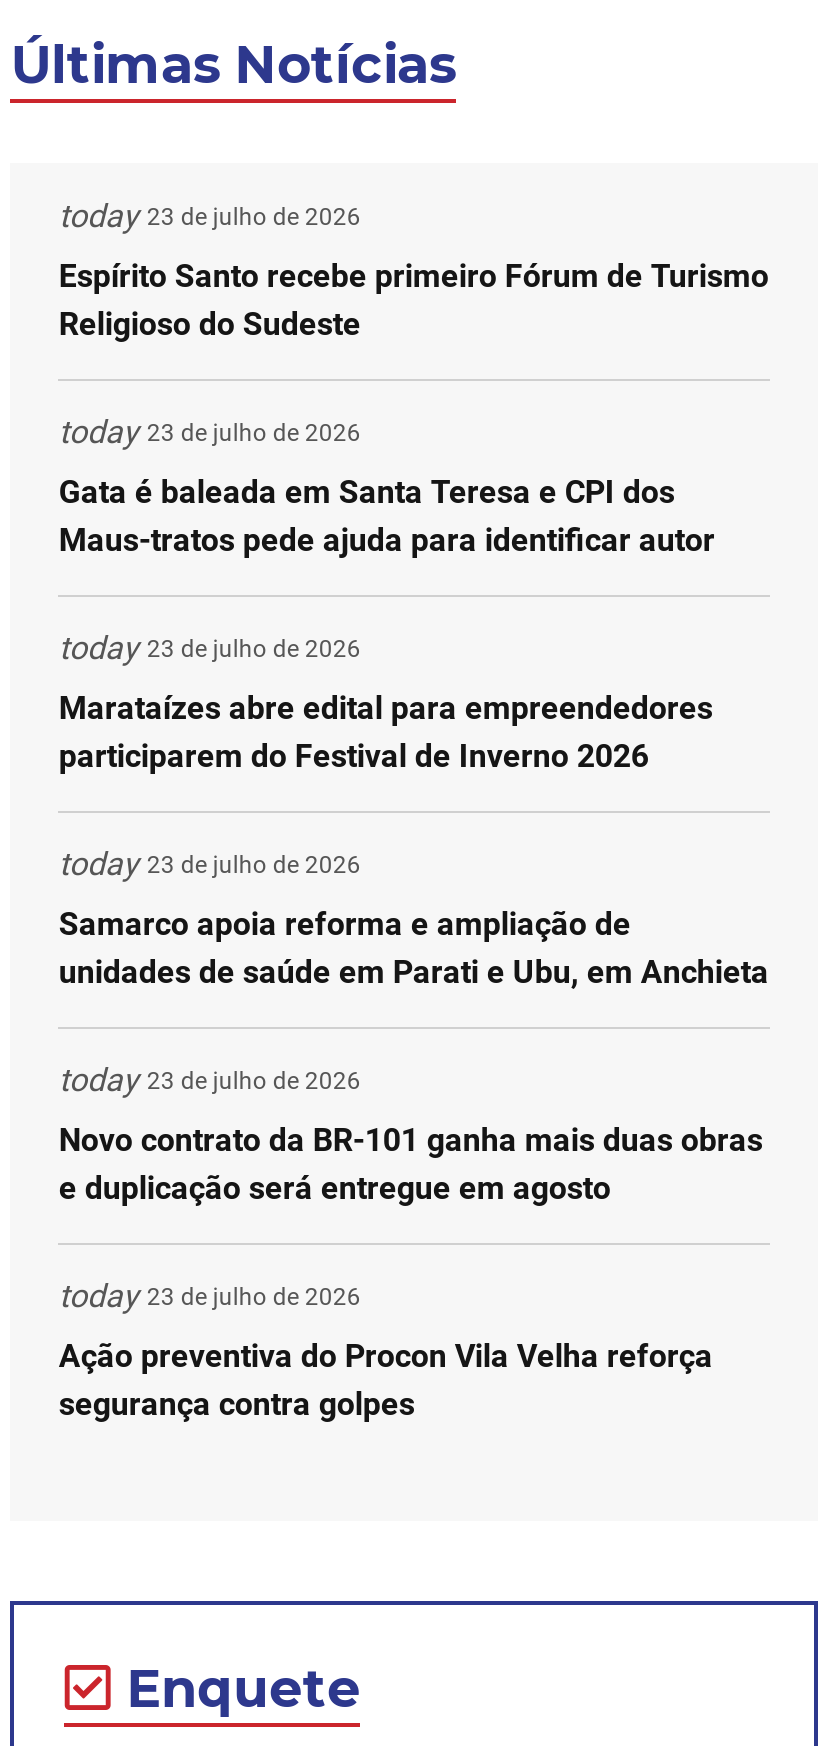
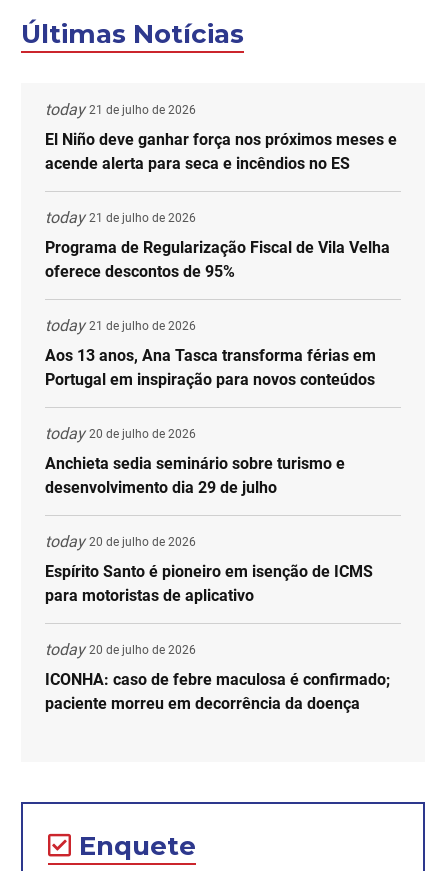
[59,197,361,235] today 23 de julho de 2026 -> [45,100,196,119] today 21 de julho de 2026
[59,257,769,343] Espírito Santo recebe primeiro Fórum de Turismo | Religioso do Sudeste -> [45,130,397,173] El Niño deve ganhar força nos próximos meses e | acende alerta para seca e incêndios no ES
[59,413,361,451] today 23 de julho de 2026 -> [45,208,196,227] today 21 de julho de 2026
[59,473,715,559] Gata é baleada em Santa Teresa e CPI dos | Maus-tratos pede ajuda para identificar autor -> [45,238,390,281] Programa de Regularização Fiscal de Vila Velha | oferece descontos de 95%
[59,629,361,667] today 23 de julho de 2026 -> [45,316,196,335] today 21 de julho de 2026
[59,689,713,775] Marataízes abre edital para empreendedores | participarem do Festival de Inverno 2026 -> [45,346,376,389] Aos 13 anos, Ana Tasca transforma férias em | Portugal em inspiração para novos conteúdos
[59,845,361,883] today 23 de julho de 2026 -> [45,424,196,443] today 20 de julho de 2026
[59,905,769,991] Samarco apoia reforma e ampliação de | unidades de saúde em Parati e Ubu, em Anchieta -> [45,454,345,497] Anchieta sedia seminário sobre turismo e | desenvolvimento dia 29 de julho
[59,1061,361,1099] today 23 de julho de 2026 -> [45,532,196,551] today 20 de julho de 2026
[59,1121,763,1207] Novo contrato da BR-101 ganha mais duas obras | e duplicação será entregue em agosto -> [45,562,373,605] Espírito Santo é pioneiro em isenção de ICMS | para motoristas de aplicativo
[59,1277,361,1315] today 23 de julho de 2026 -> [45,640,196,659] today 20 de julho de 2026
[59,1337,713,1423] Ação preventiva do Procon Vila Velha reforça | segurança contra golpes -> [45,670,390,713] ICONHA: caso de febre maculosa é confirmado; | paciente morreu em decorrência da doença

